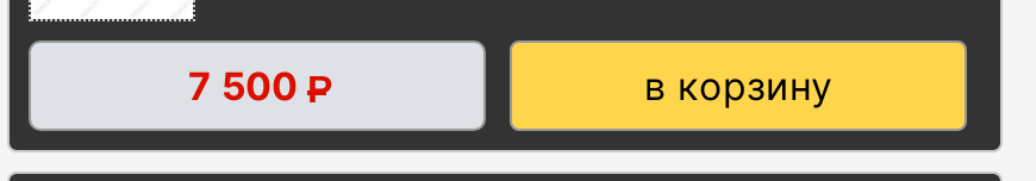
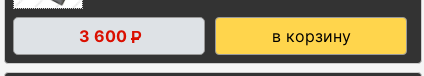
[188,63,333,111] 7 500 Р -> [79,26,142,46] 3 600 Р

